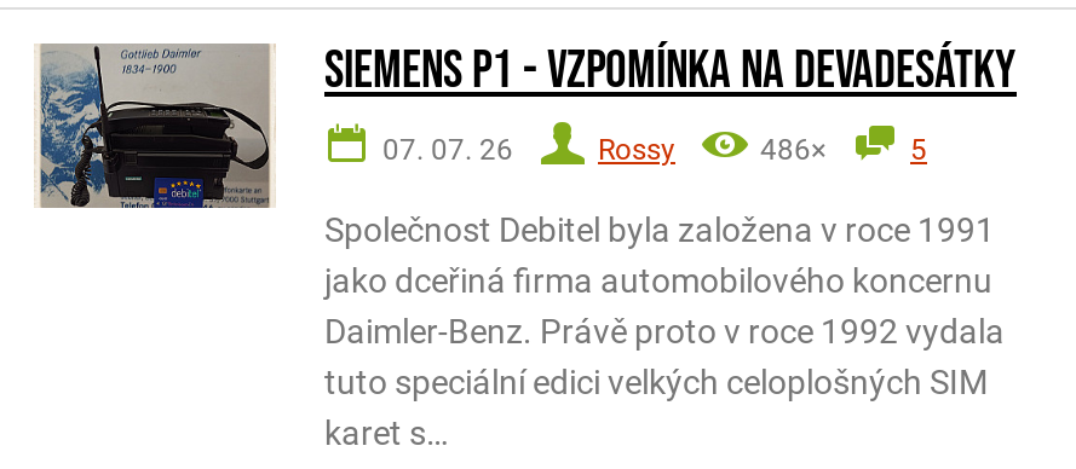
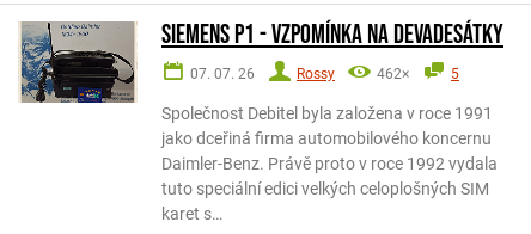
[760,133,825,167] 486× -> [377,66,409,82] 462×

